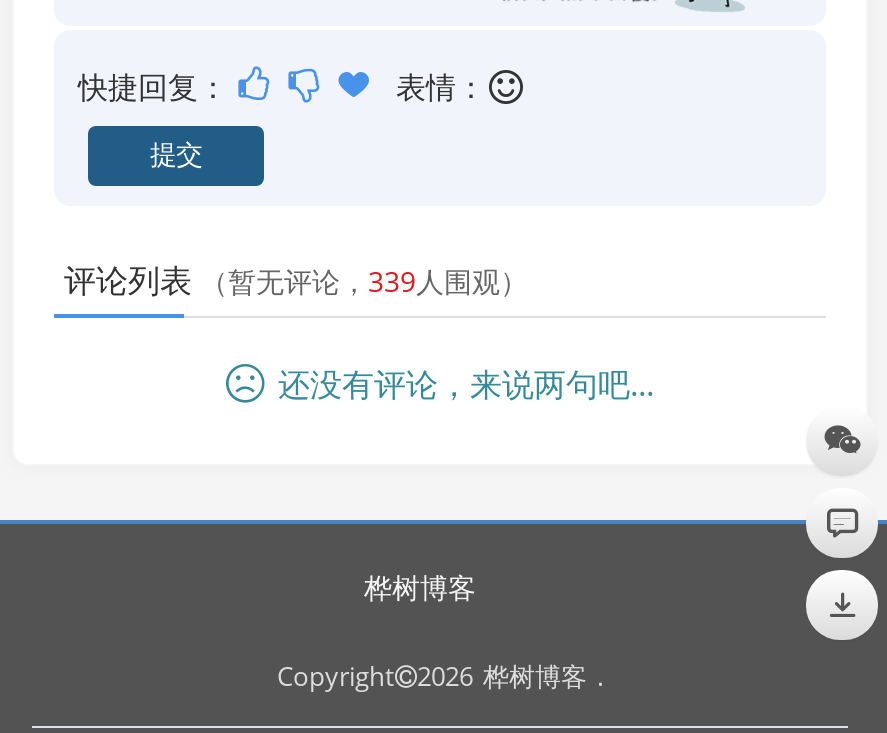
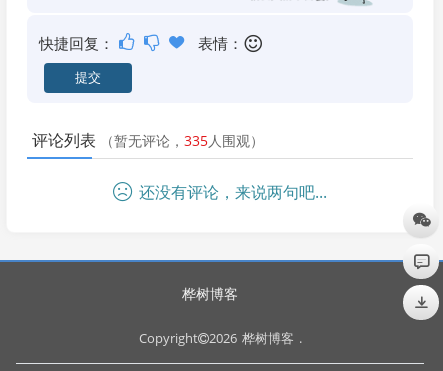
[64,258,528,302] 评论列表（暂无评论，339人围观） -> [32,129,264,151] 评论列表（暂无评论，335人围观）

